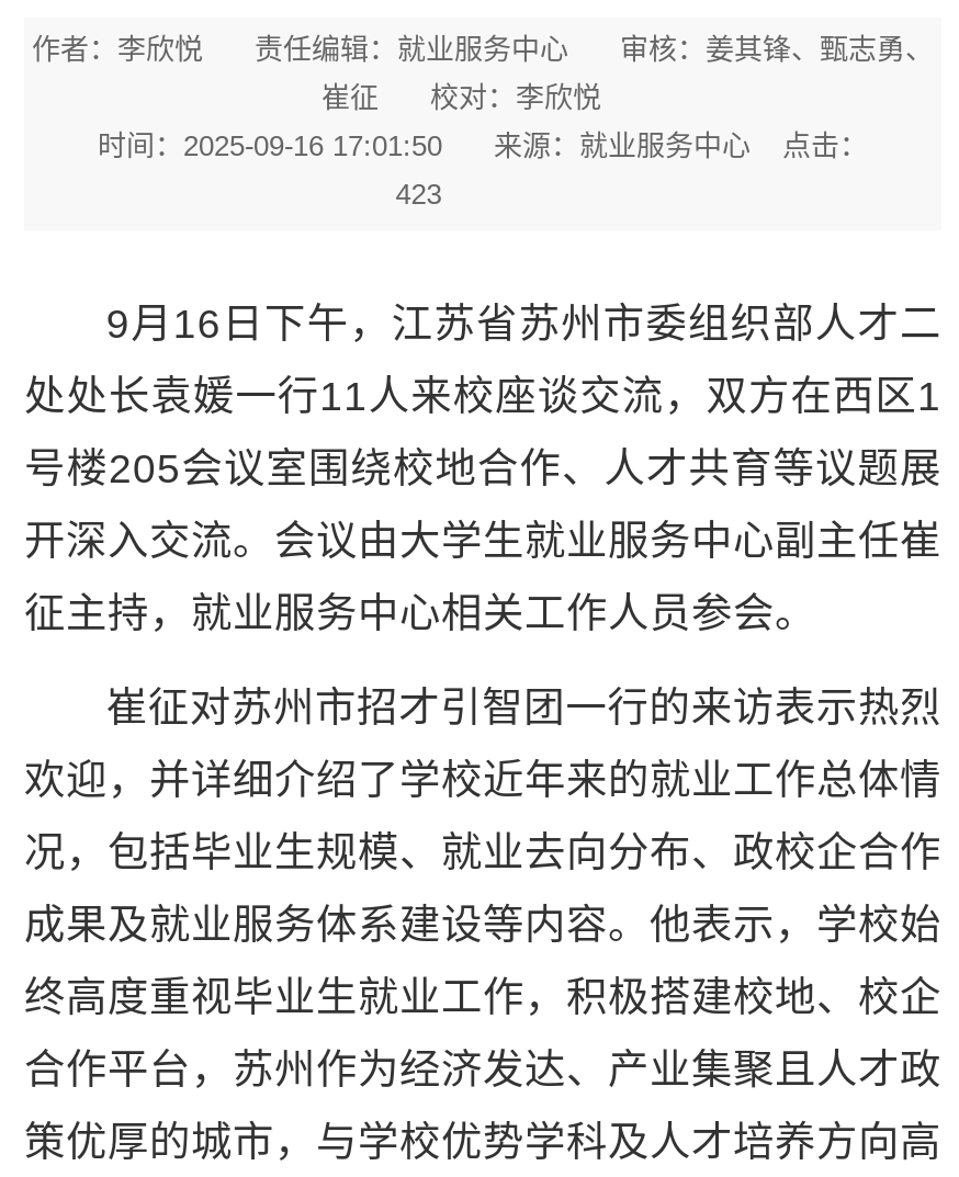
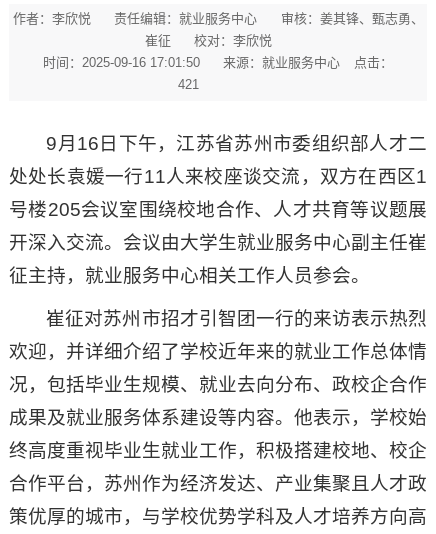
[395,179,442,211] 423 -> [178,77,199,92] 421

